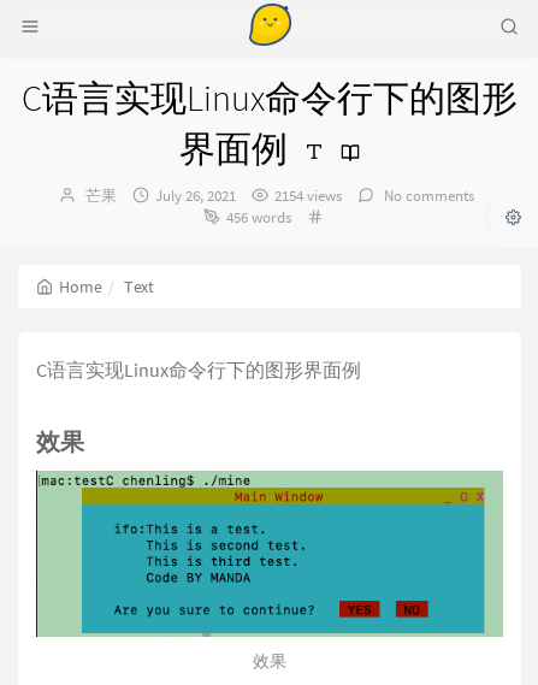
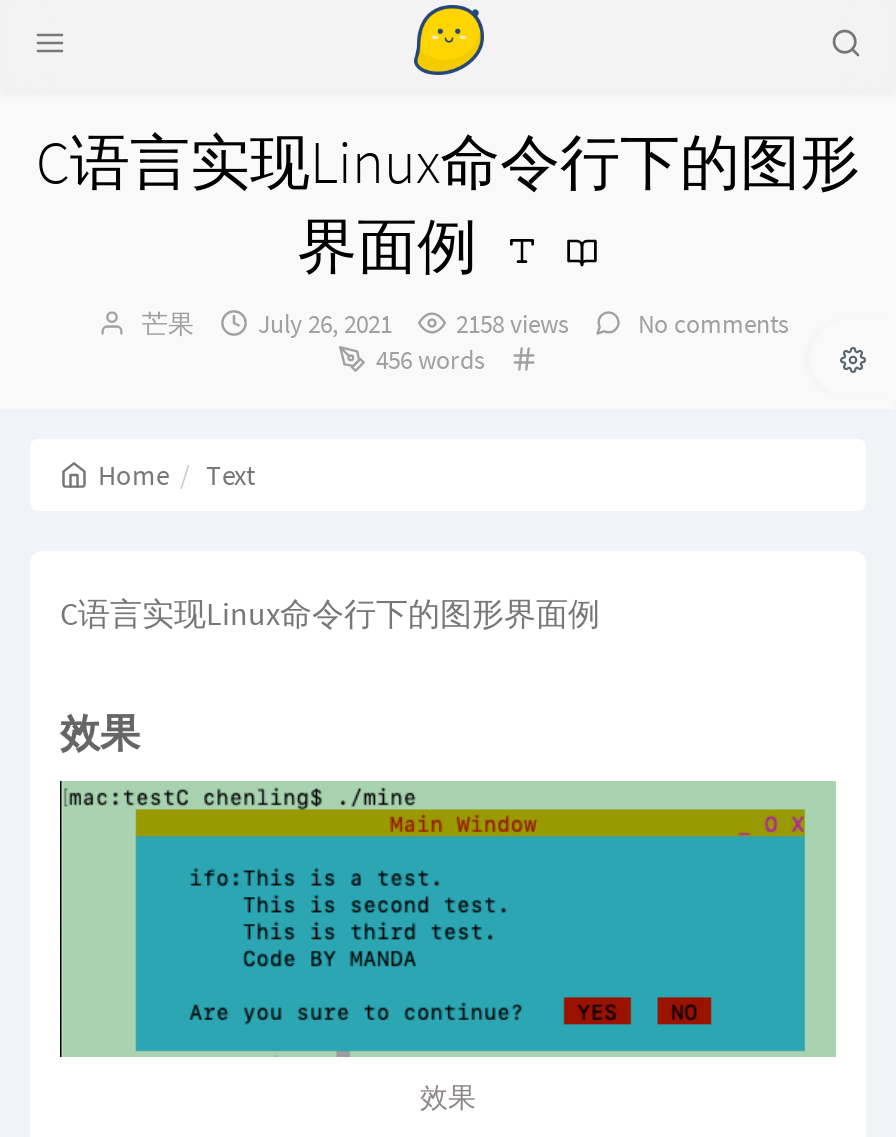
[274,185,342,206] 2154 views -> [456,307,568,341] 2158 views

